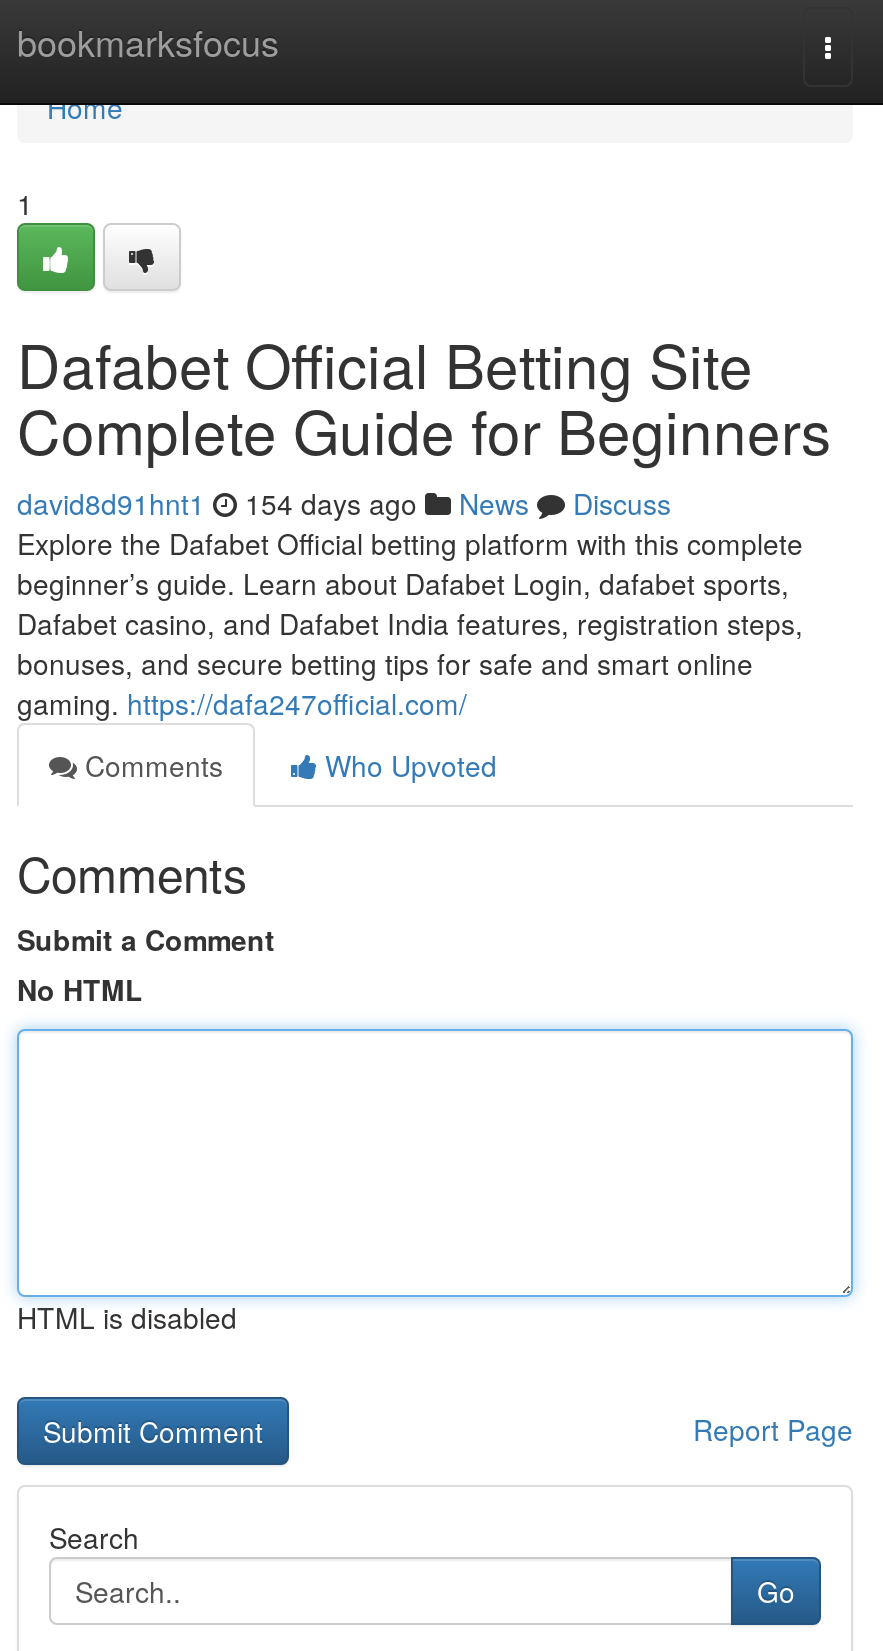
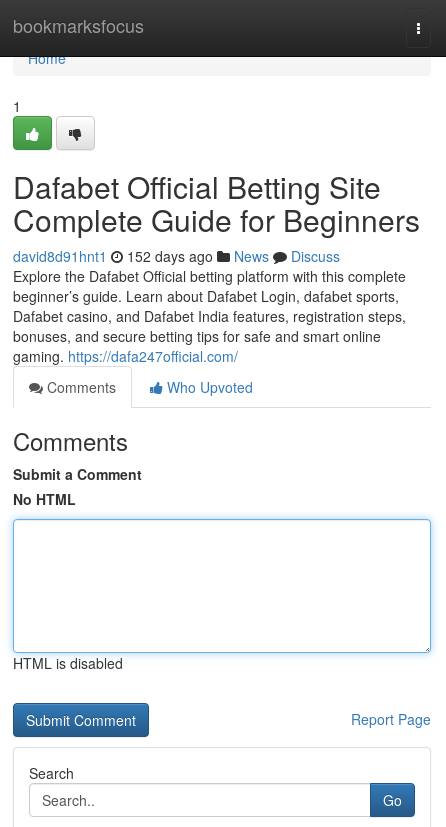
[17,483,671,523] david8d91hnt1 154 days ago News Discuss -> [13,246,340,266] david8d91hnt1 152 days ago News Discuss

